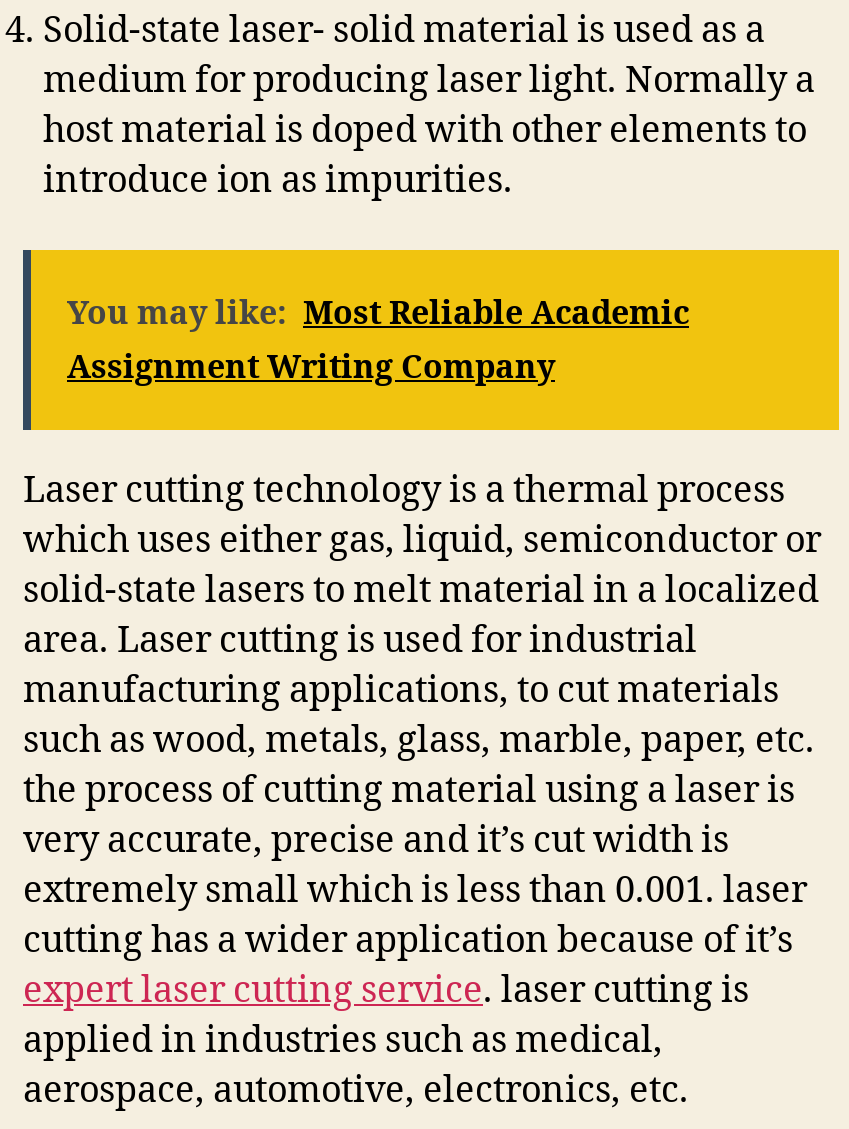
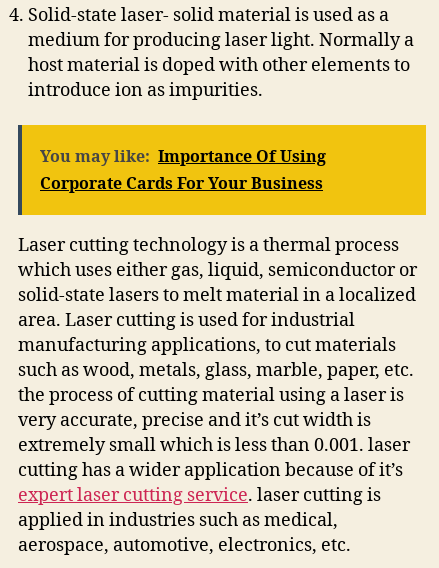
[67,294,689,388] You may like: Most Reliable Academic | Assignment Writing Company -> [40,147,326,194] You may like: Importance Of Using | Corporate Cards For Your Business

